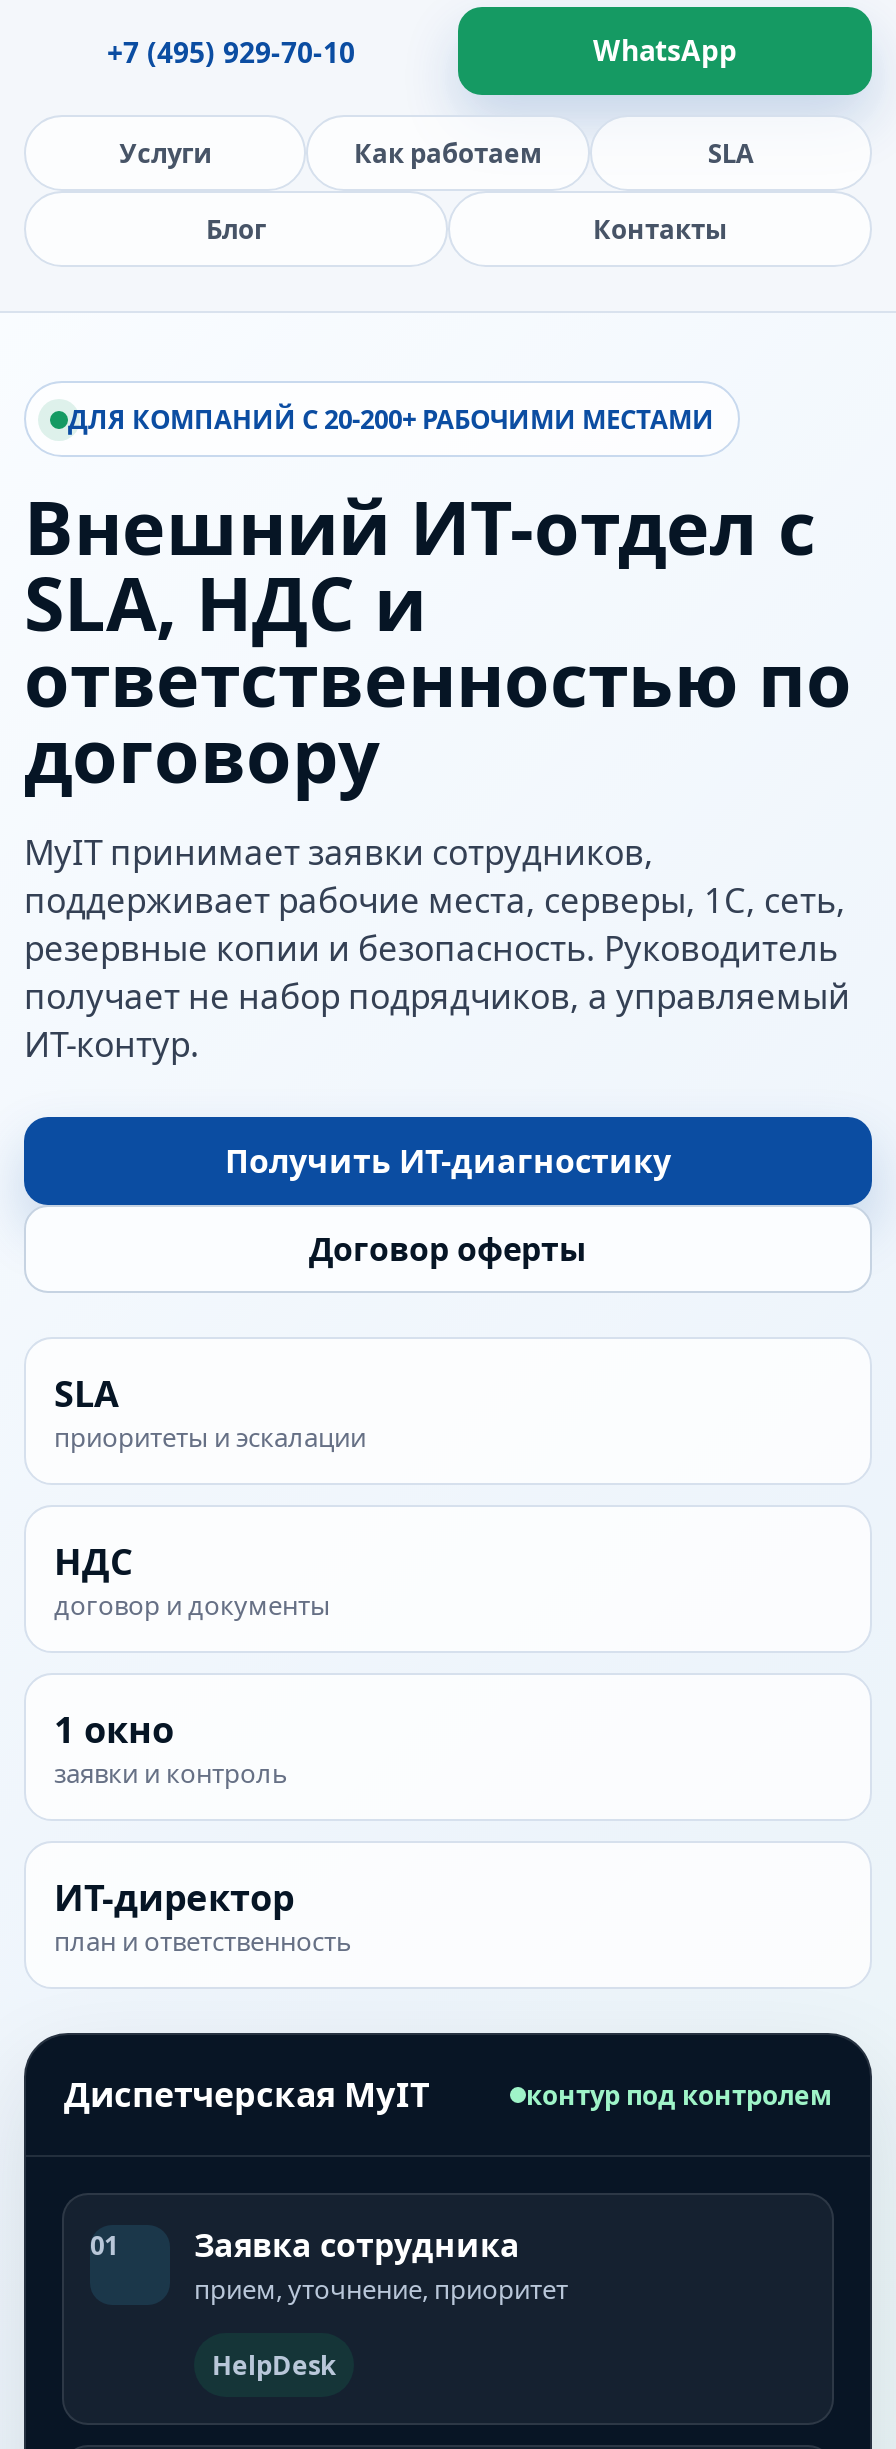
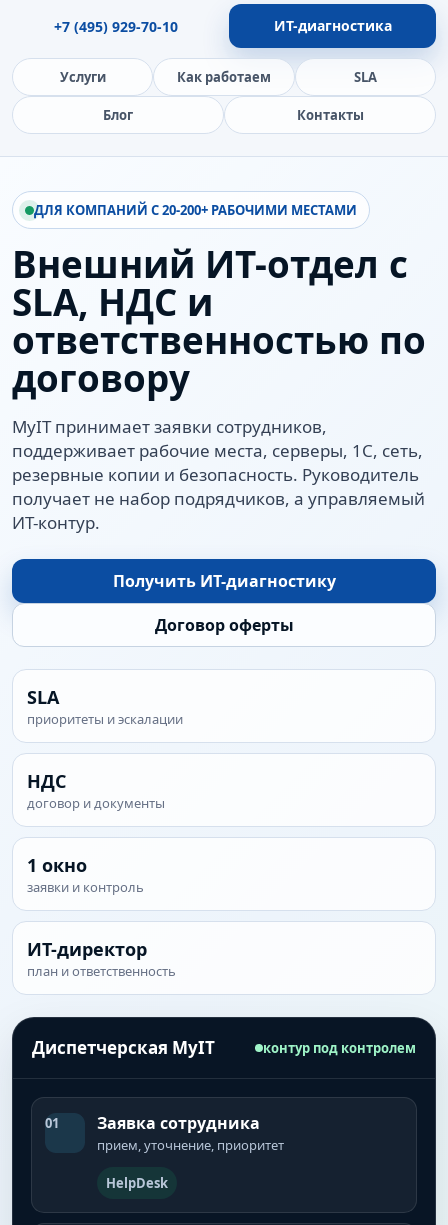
[593,31,737,69] WhatsApp -> [273,16,391,35] ИТ-диагностика

